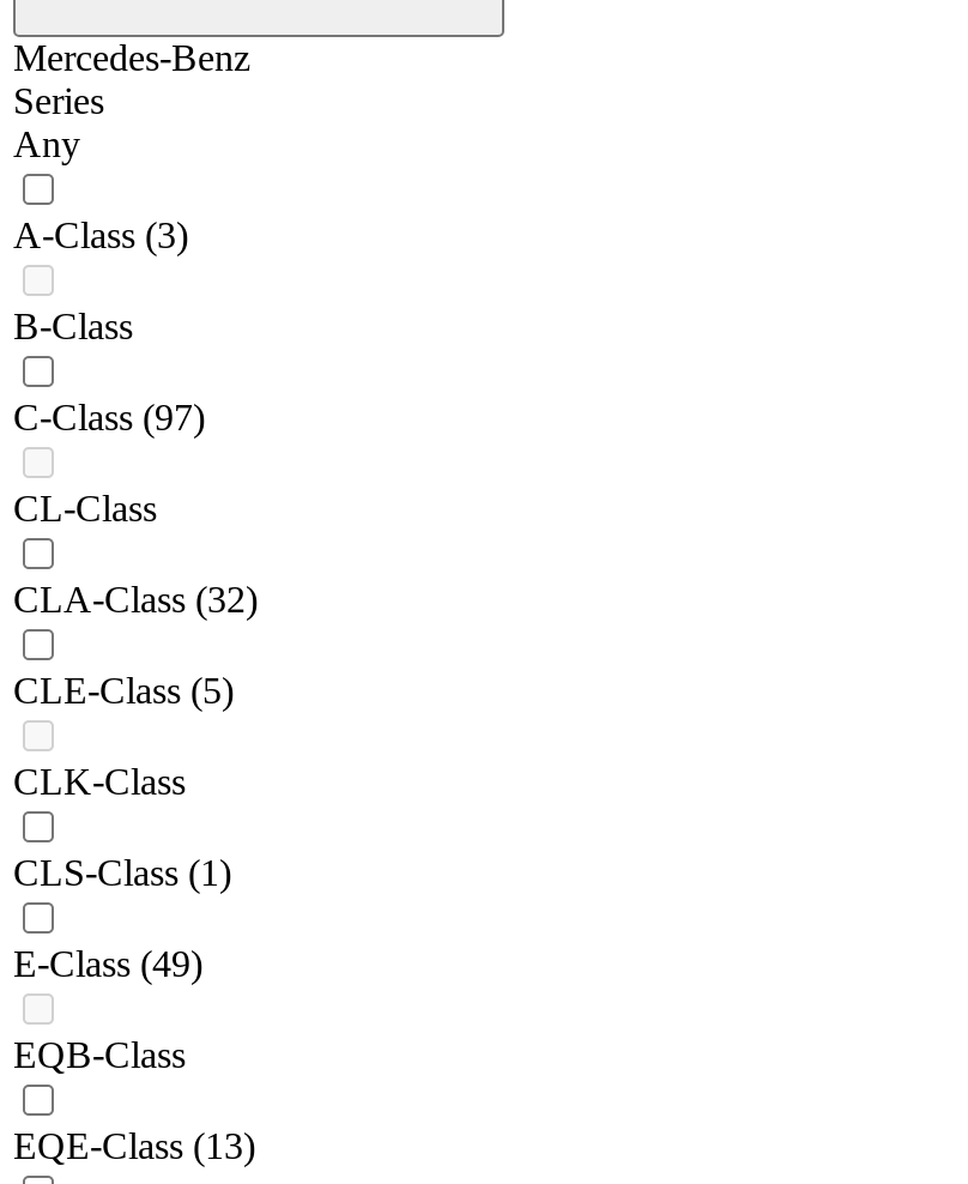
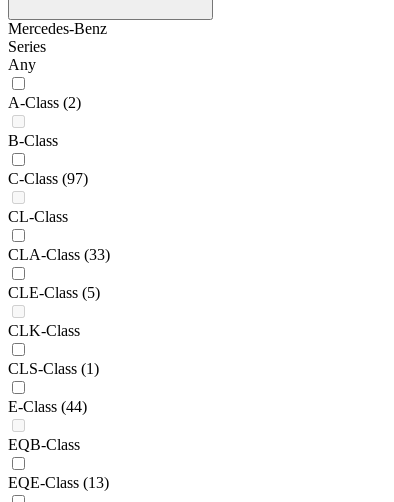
[13,215,188,256] A-Class (3) -> [8,94,81,111] A-Class (2)
[13,580,258,621] CLA-Class (32) -> [8,246,110,263] CLA-Class (33)
[13,944,202,985] E-Class (49) -> [8,398,87,415] E-Class (44)

